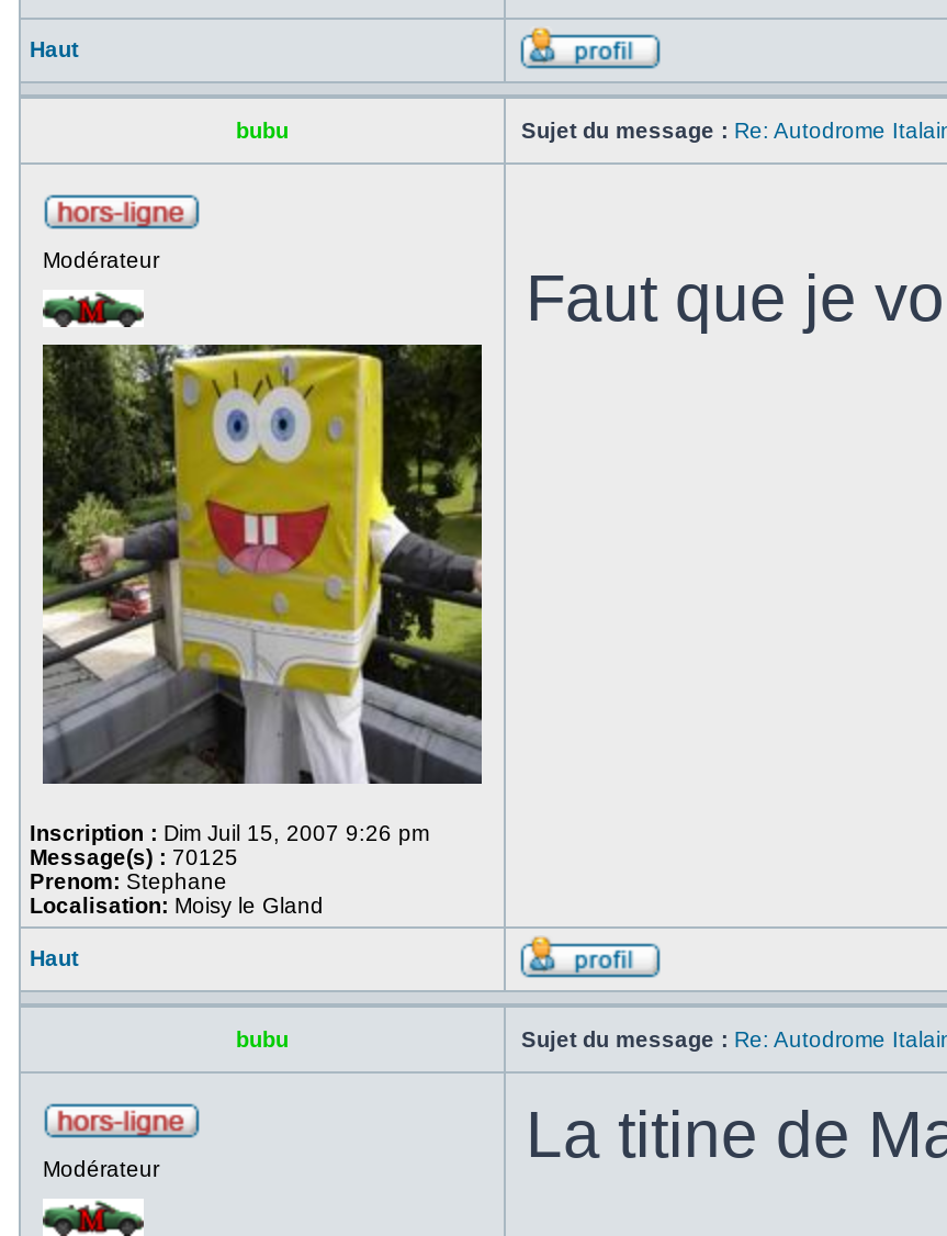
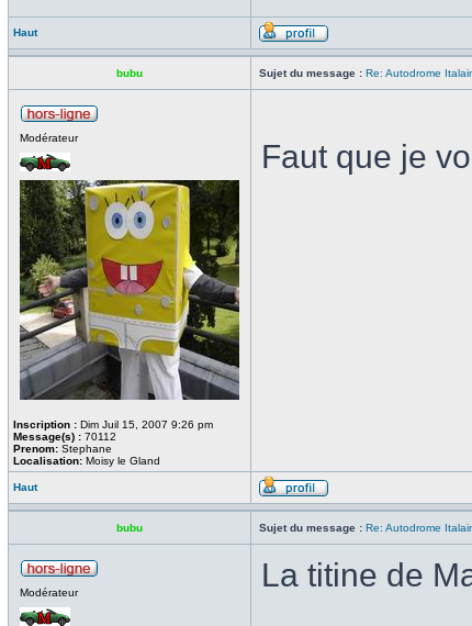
[30,845,238,869] Message(s) : 70125 -> [13,431,116,443] Message(s) : 70112

